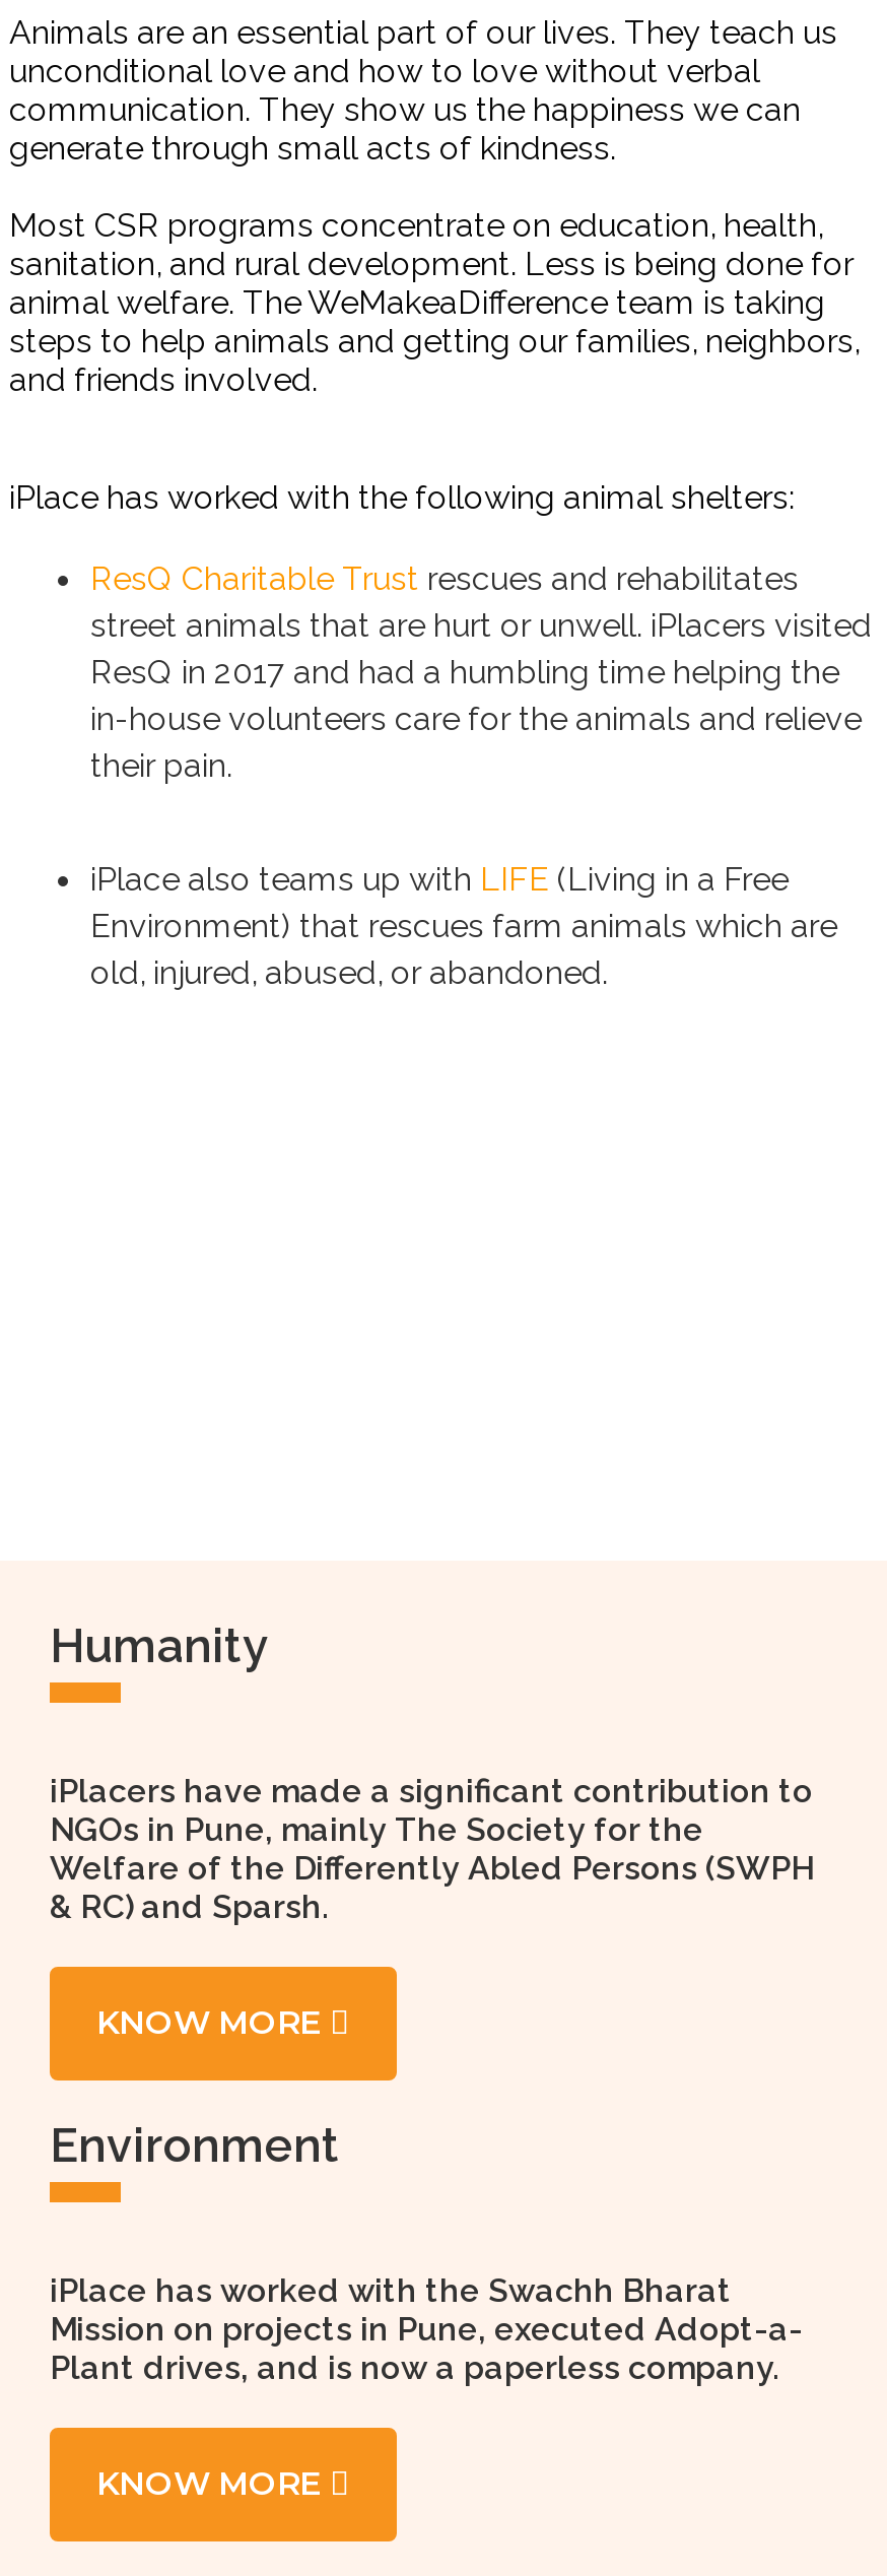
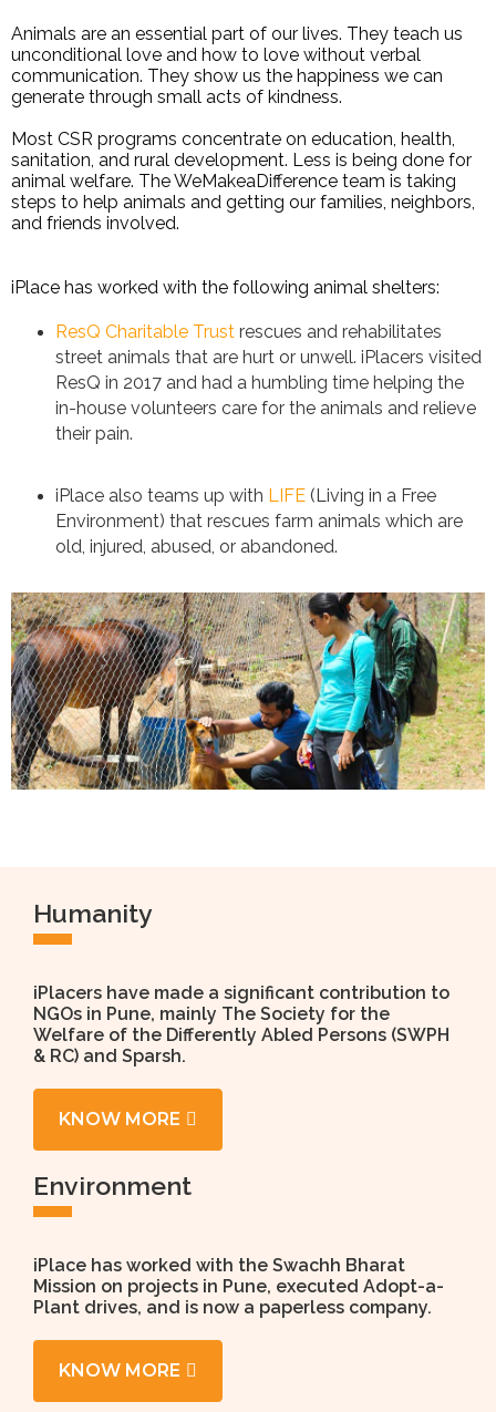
none -> [10,591,486,791] [image]

